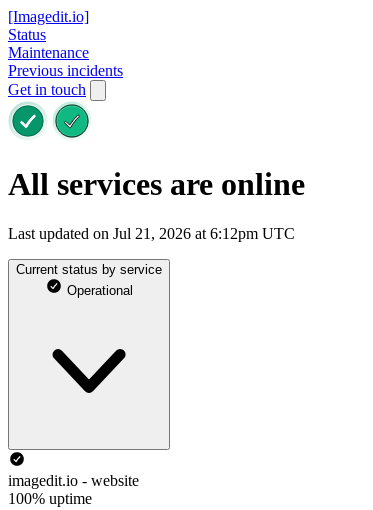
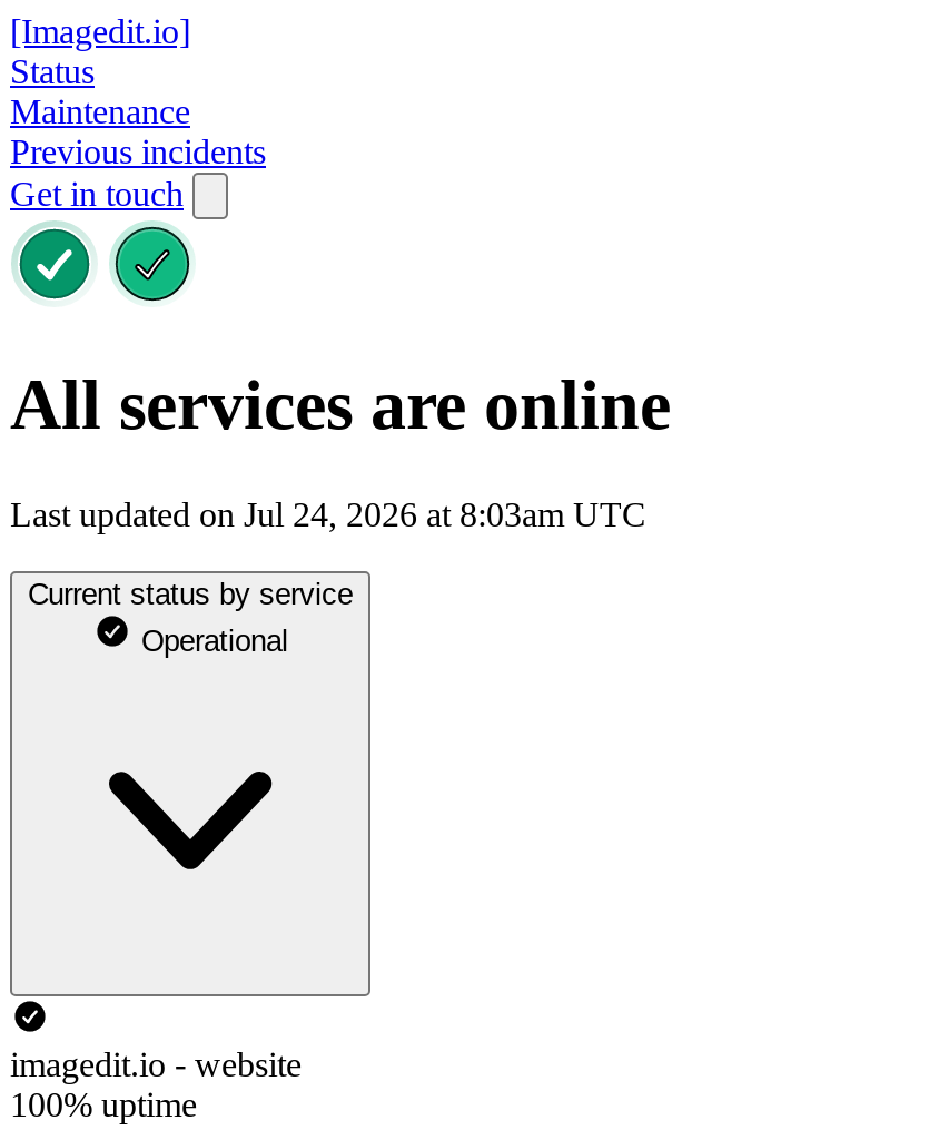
[8,225,295,242] Last updated on Jul 21, 2026 at 6:12pm UTC -> [10,495,646,533] Last updated on Jul 24, 2026 at 8:03am UTC

